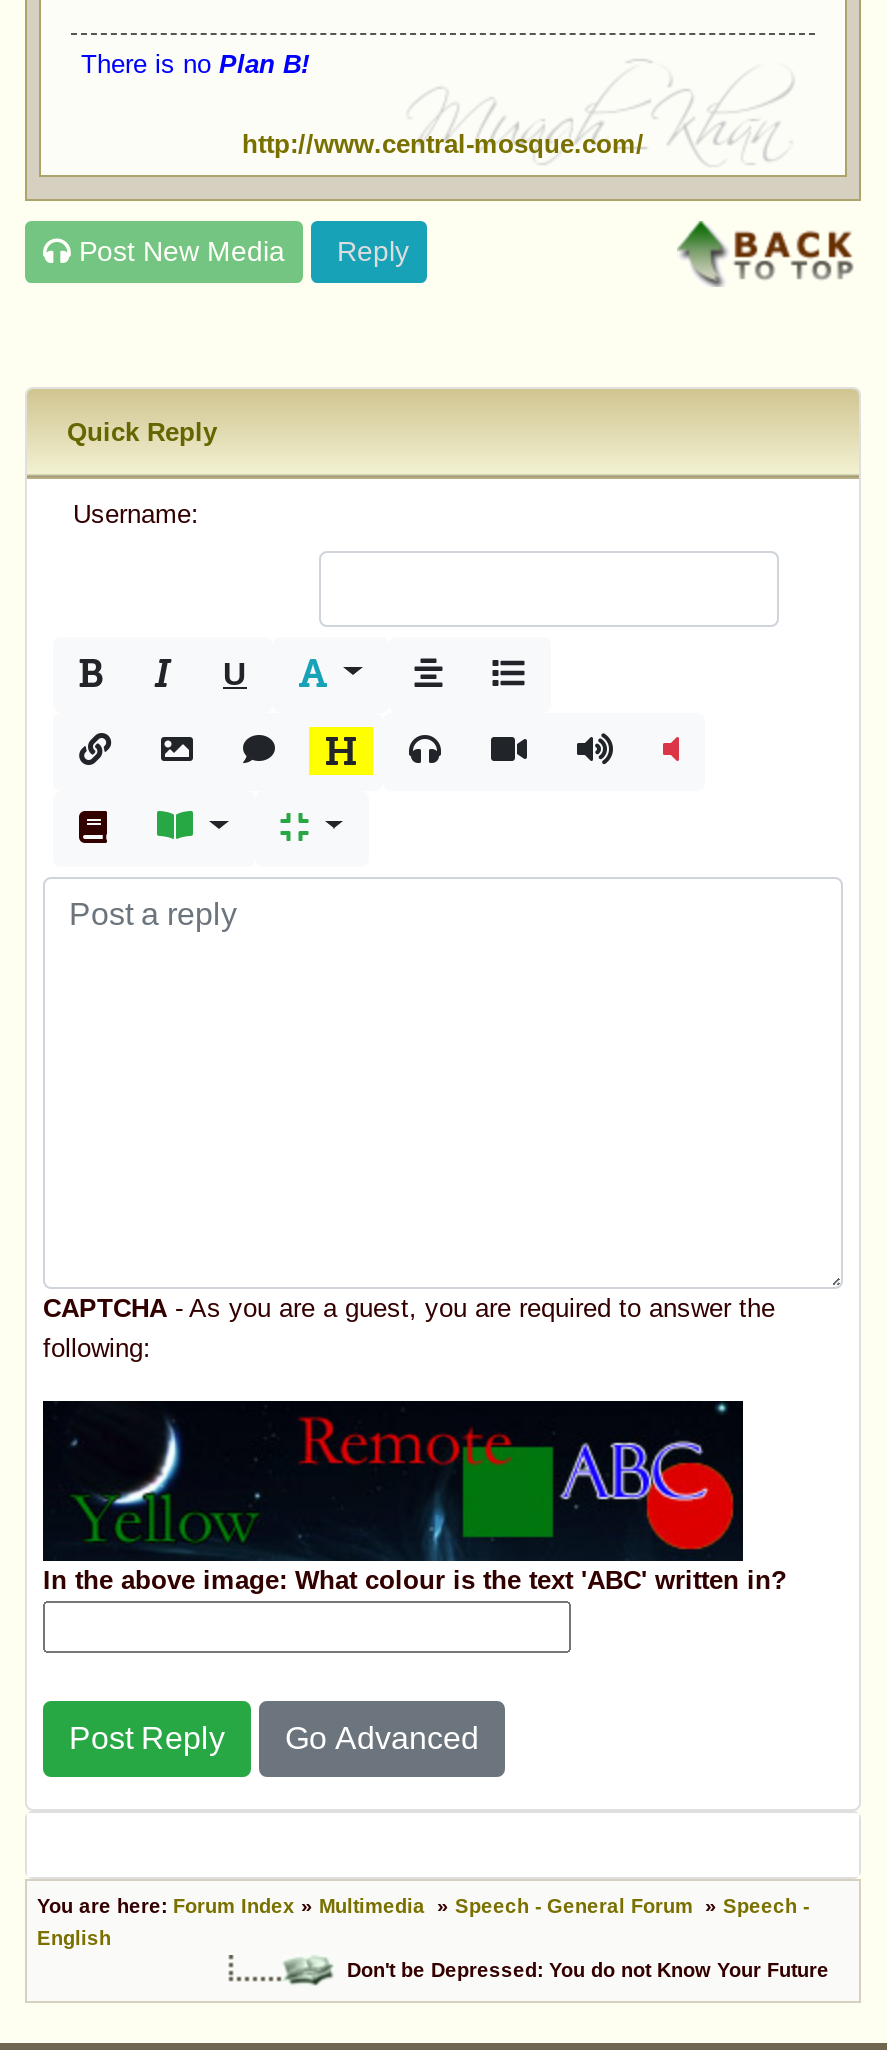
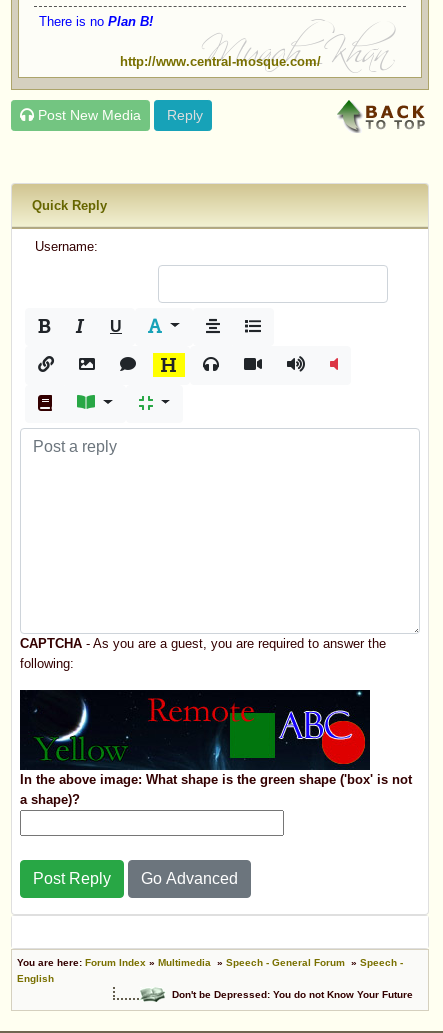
[43,1564,787,1594] In the above image: What colour is the text 'ABC' written in? -> [20,771,412,806] In the above image: What shape is the green shape ('box' is not | a shape)?

